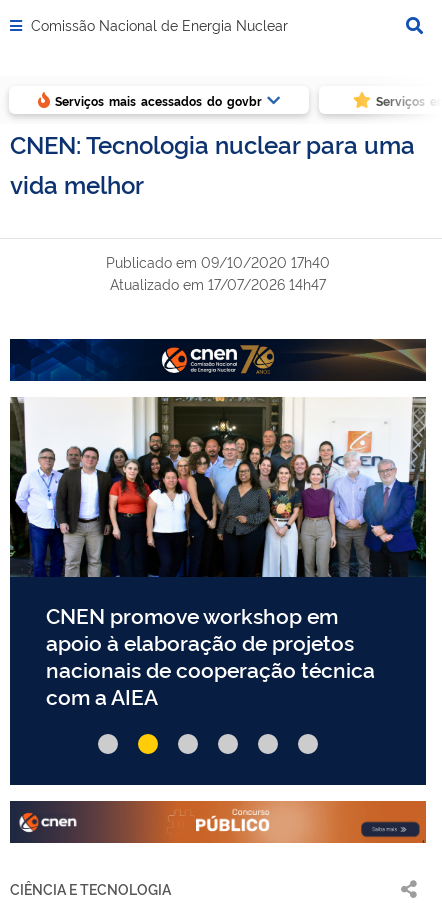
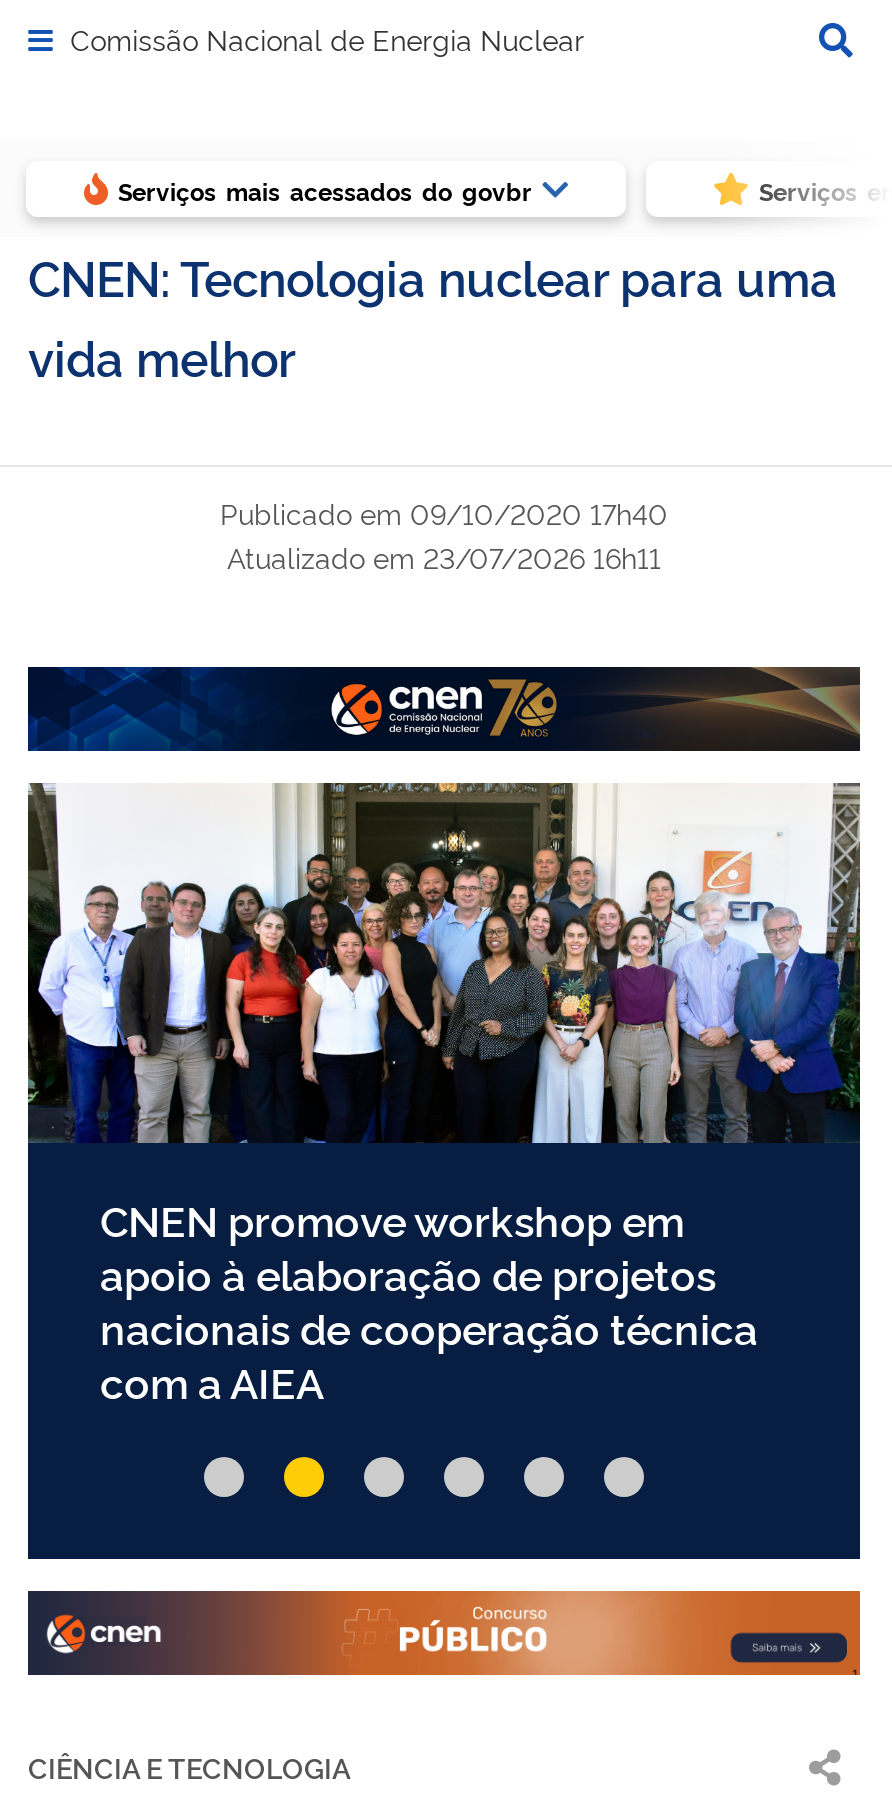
[110,274,326,293] Atualizado em 17/07/2026 14h47 -> [227,537,661,575] Atualizado em 23/07/2026 16h11

